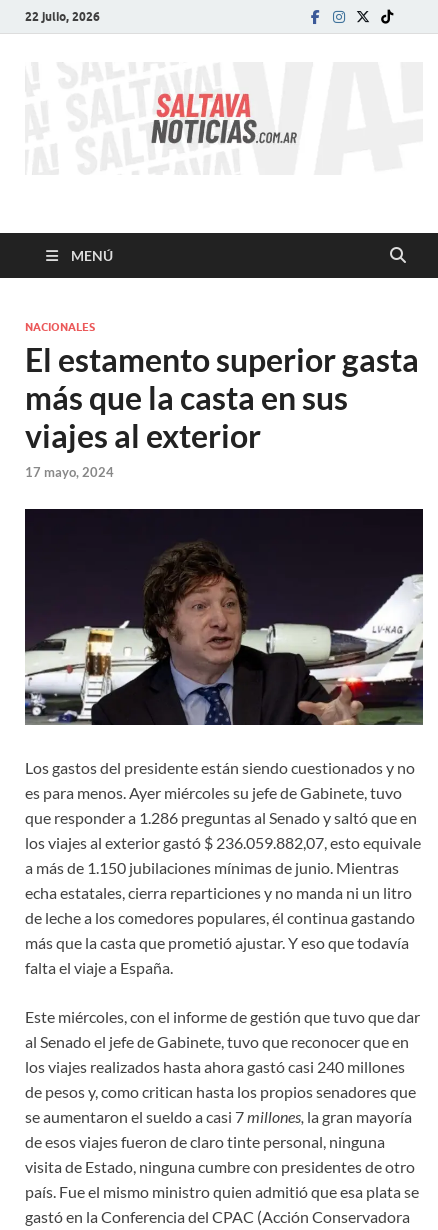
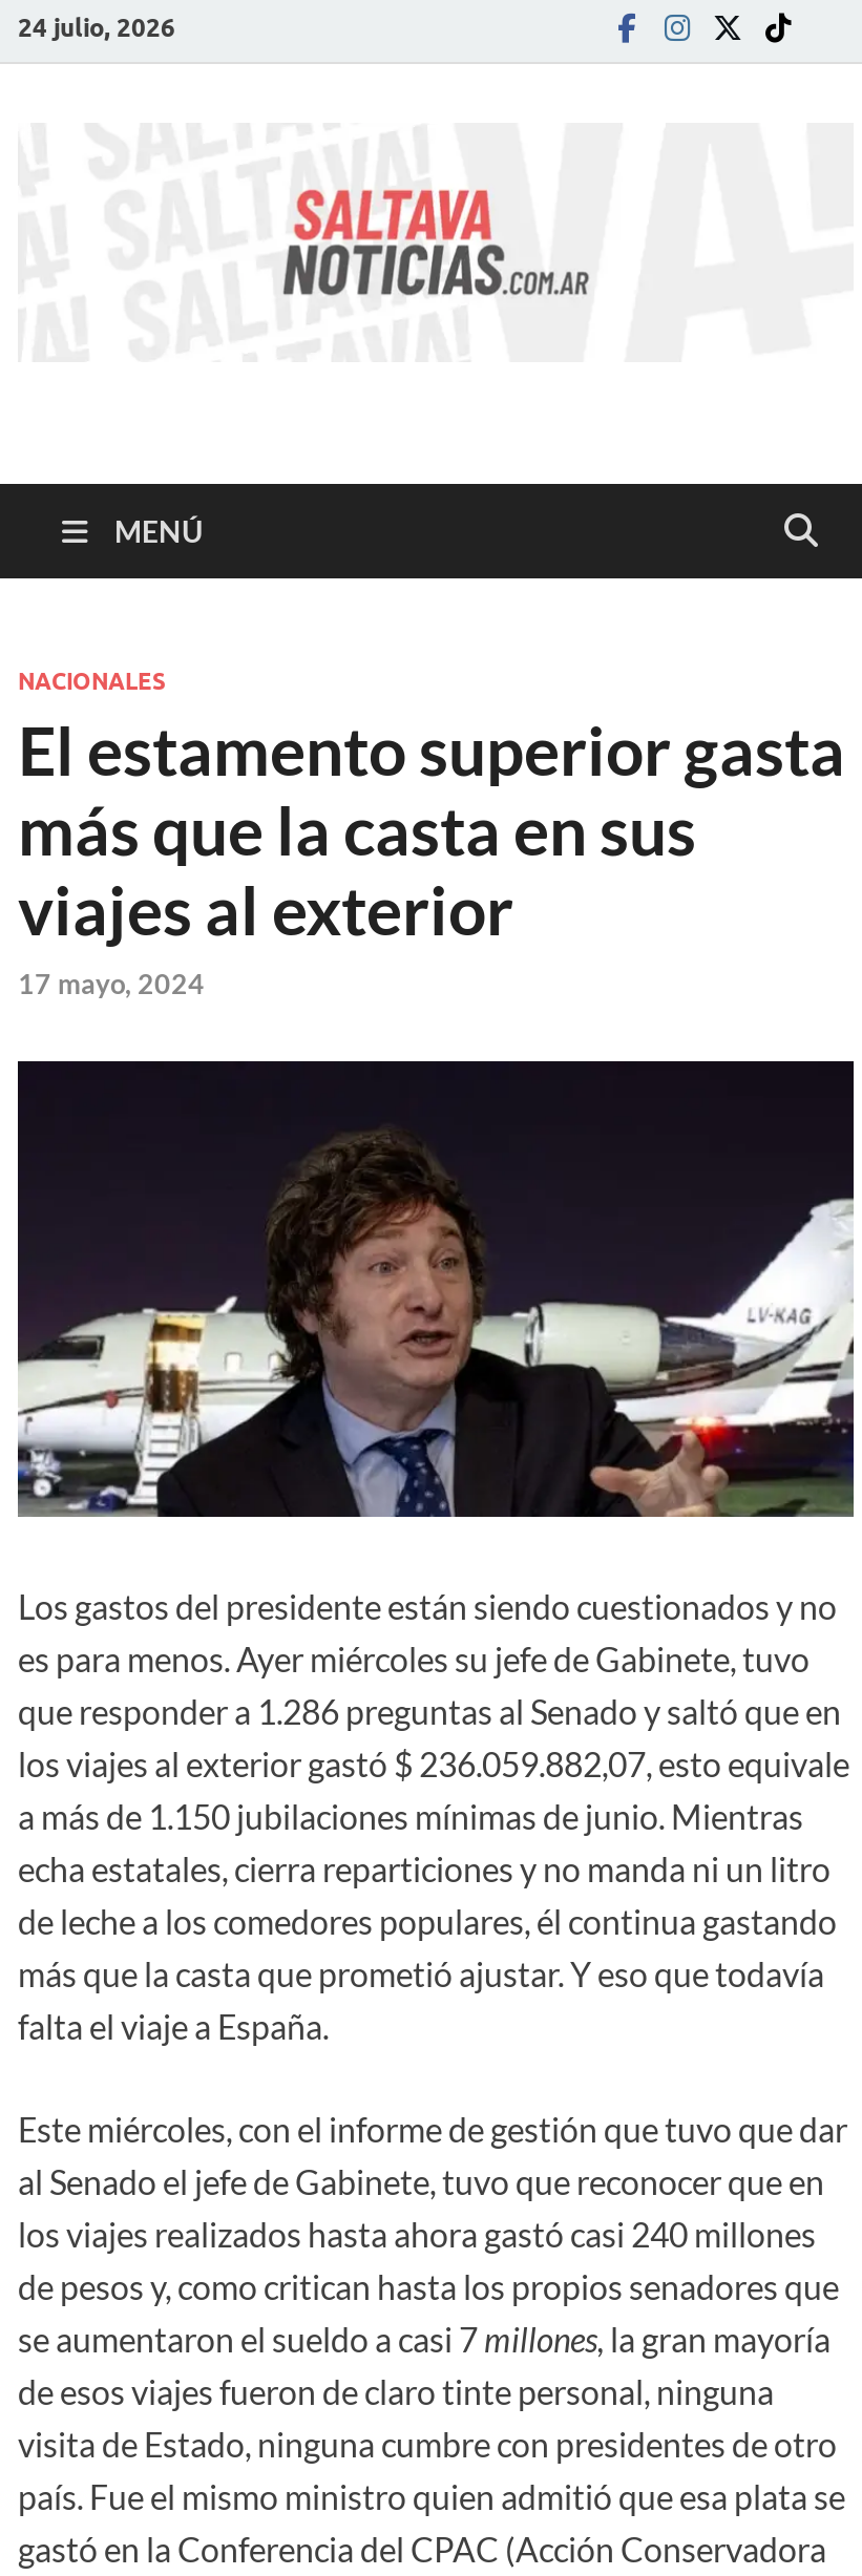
[25,8,100,23] 22 julio, 2026 -> [18,10,175,42] 24 julio, 2026

